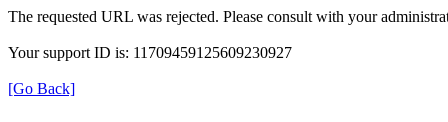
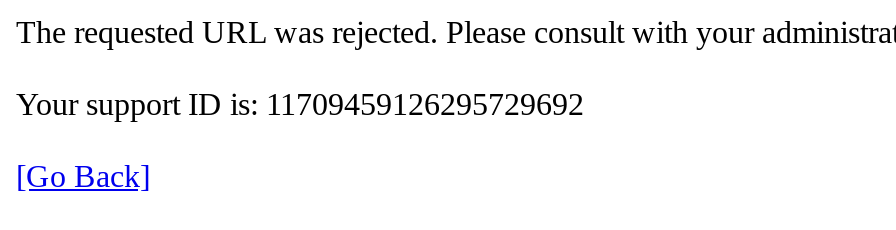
[8,44,292,61] Your support ID is: 11709459125609230927 -> [16,87,584,121] Your support ID is: 11709459126295729692

